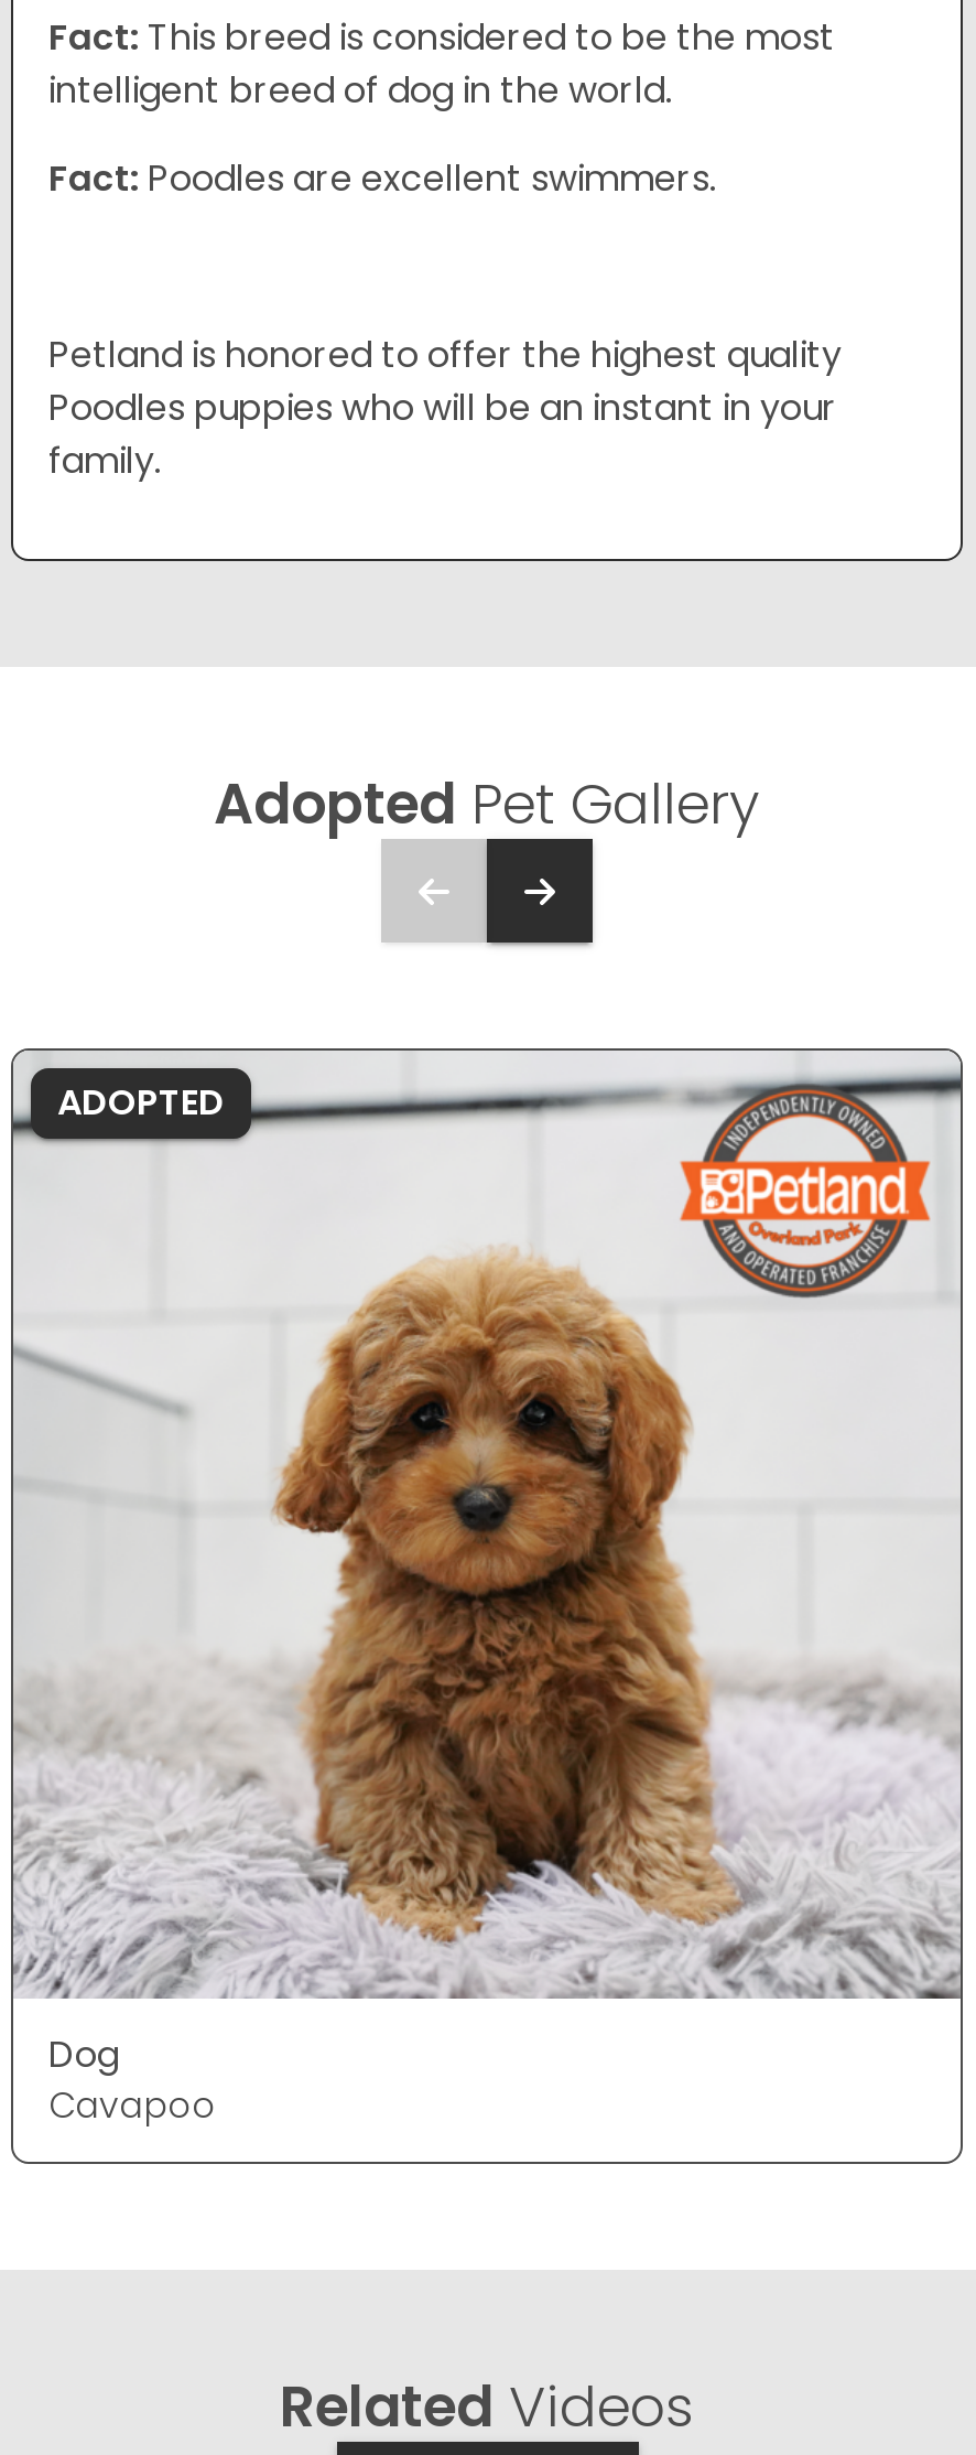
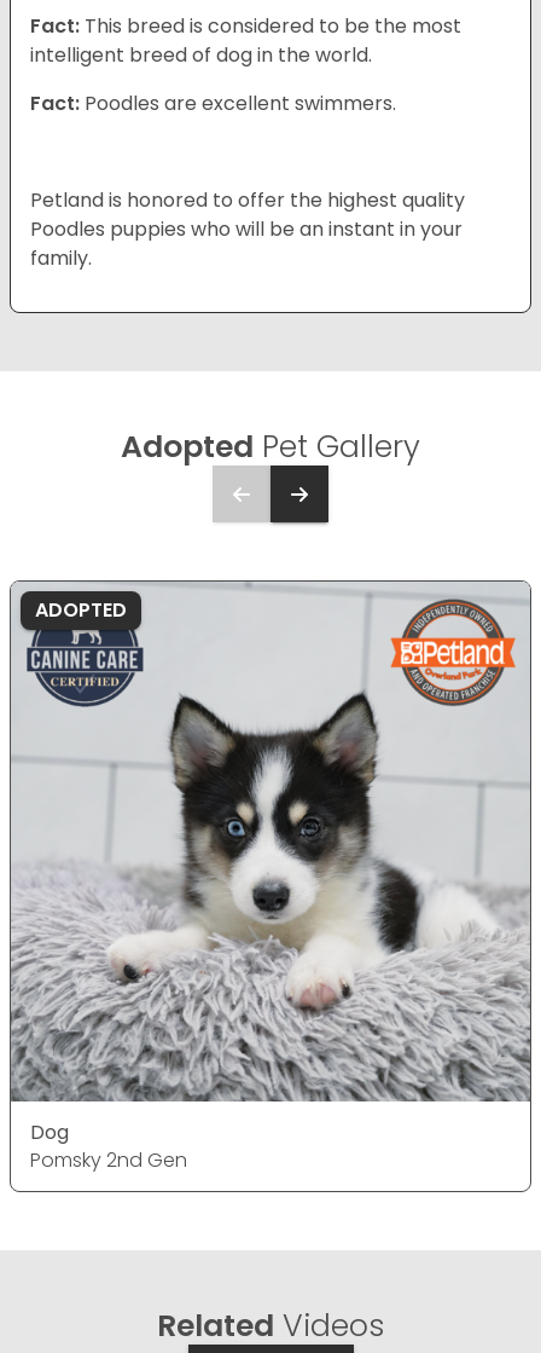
[11,1053,963,2130] [image] | Cavapoo -> [10,584,531,1174] [image] | Pomsky 2nd Gen

